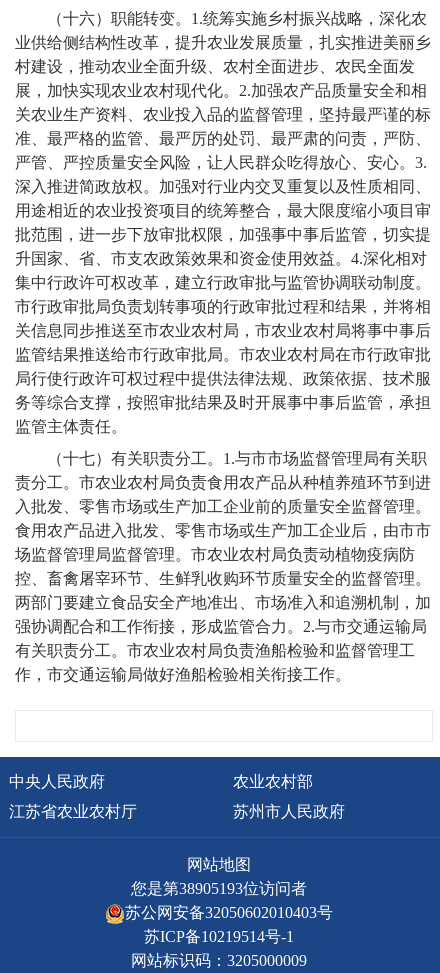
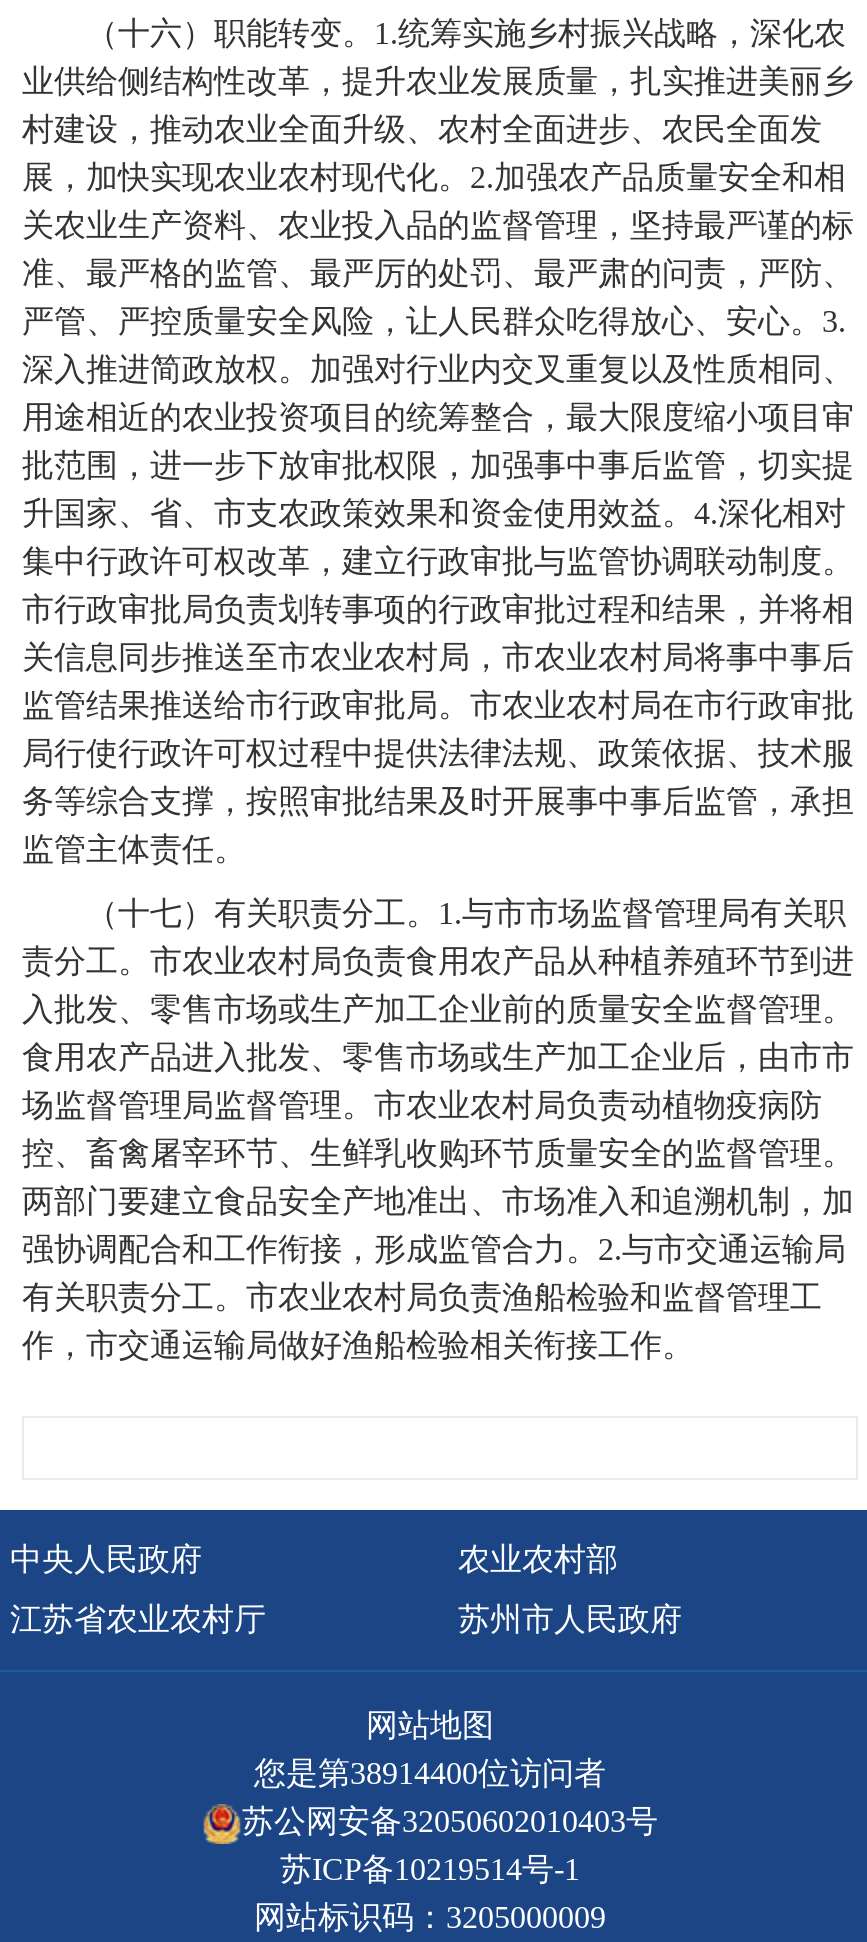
[131,880,307,897] 您是第38905193位访问者 -> [254,1756,606,1790] 您是第38914400位访问者

